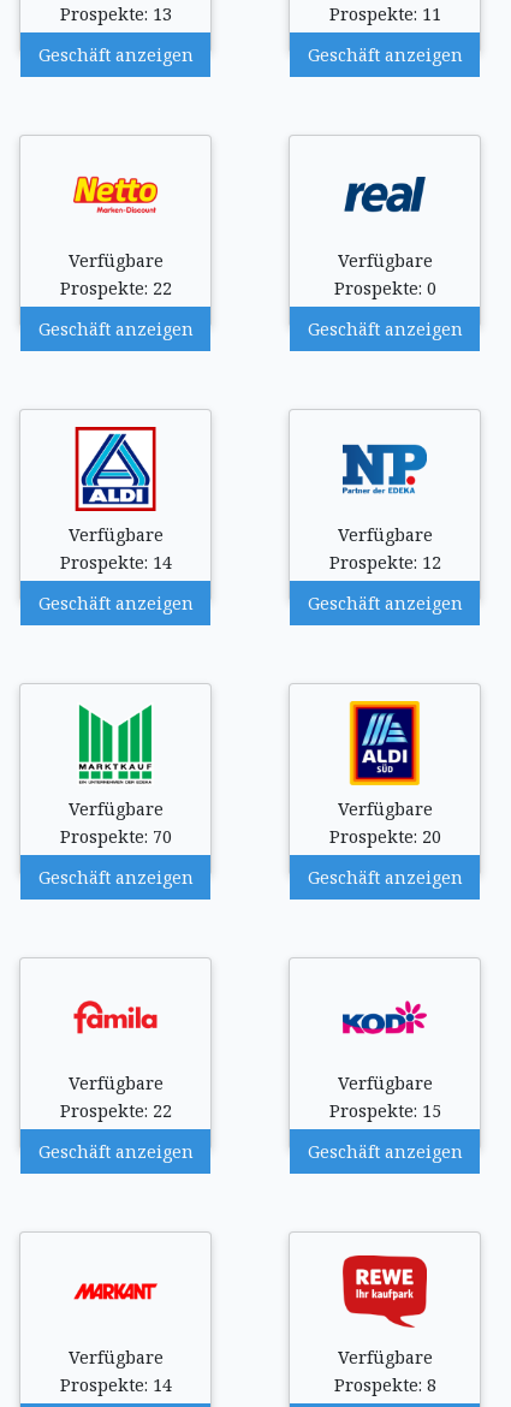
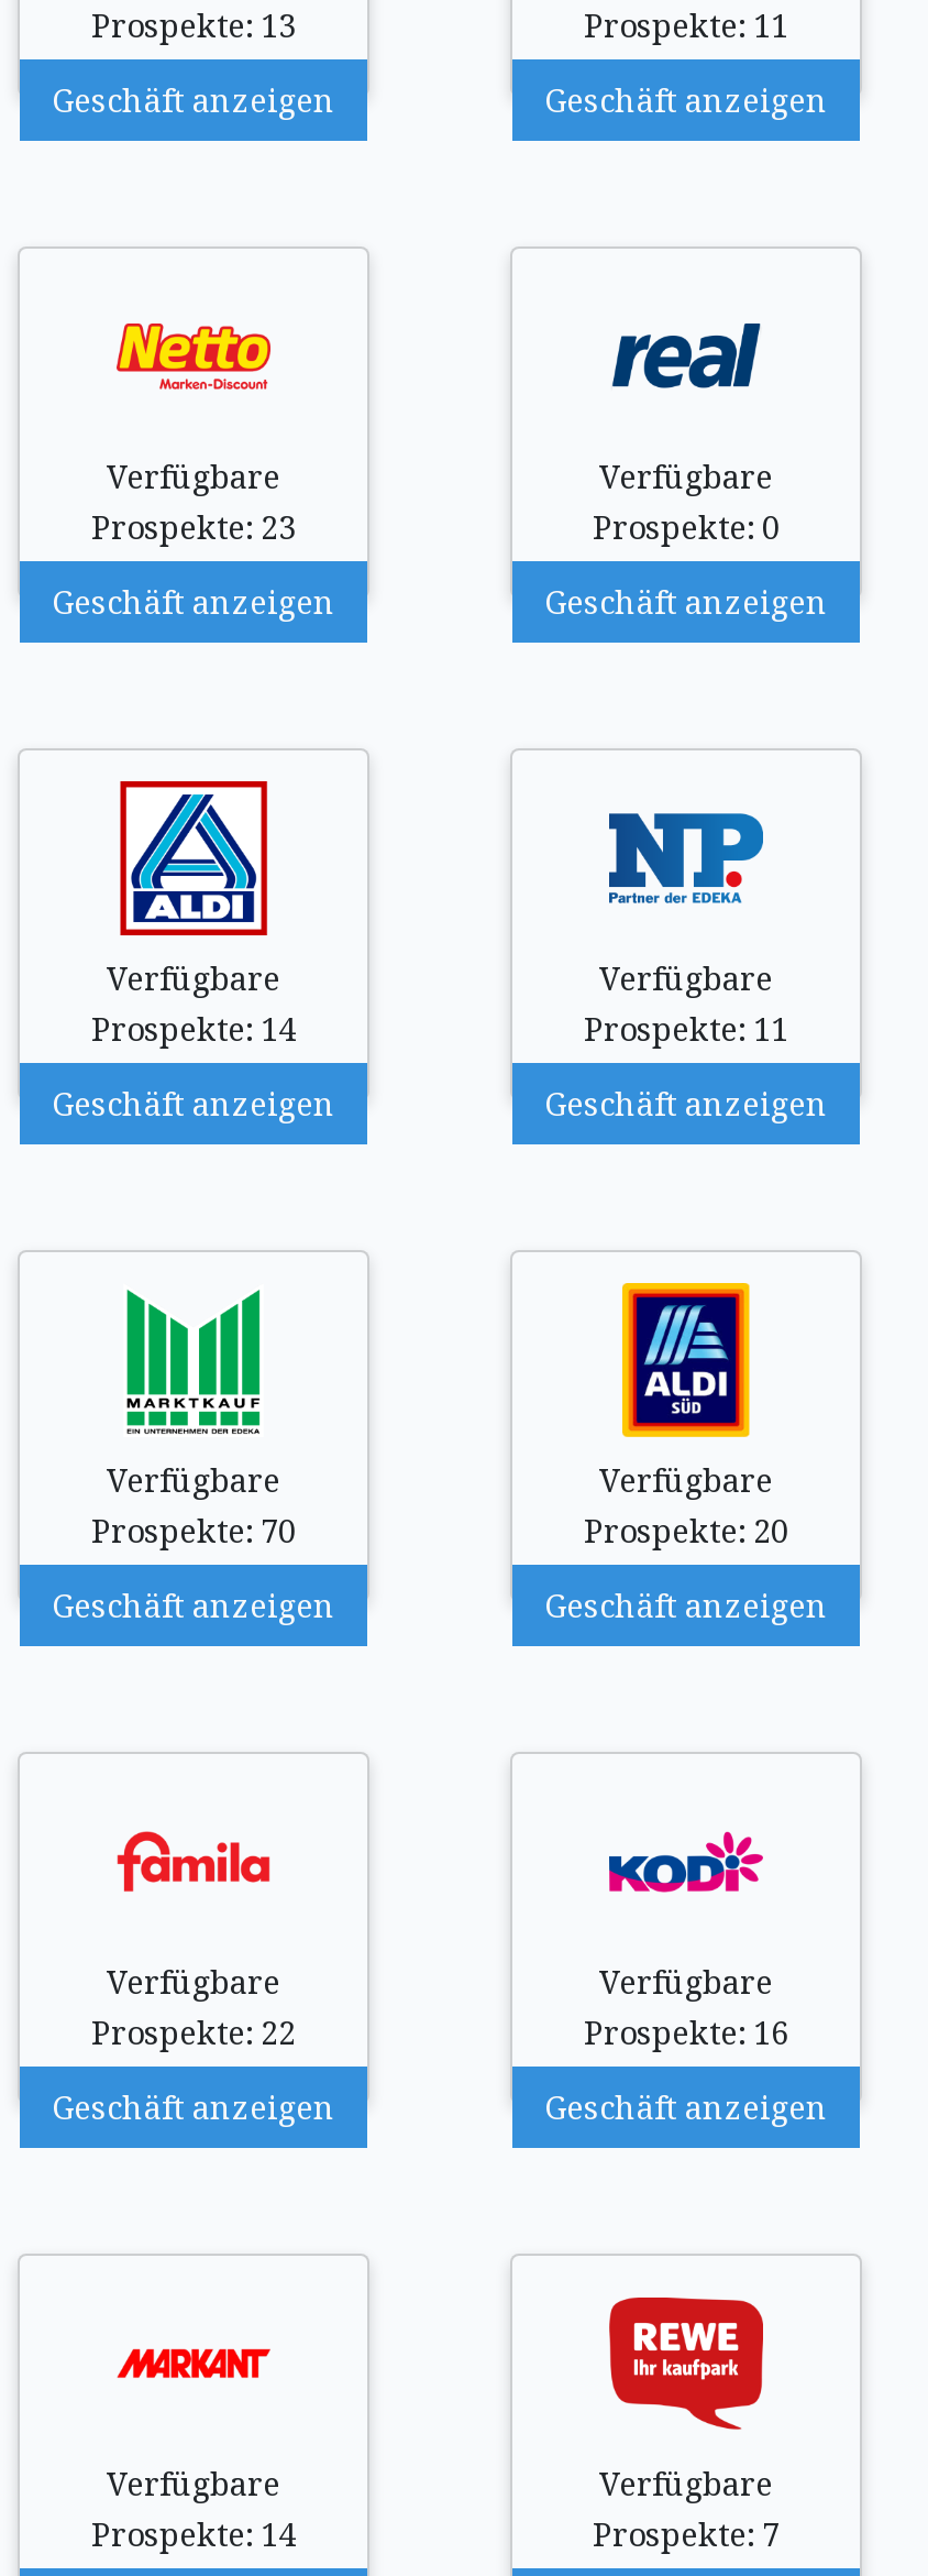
[60,277,171,299] Prospekte: 22 -> [91,506,296,548] Prospekte: 23
[329,551,441,574] Prospekte: 12 -> [584,1008,788,1050] Prospekte: 11
[329,1099,441,1122] Prospekte: 15 -> [584,2012,788,2053] Prospekte: 16
[334,1373,436,1396] Prospekte: 8 -> [593,2513,780,2555] Prospekte: 7

